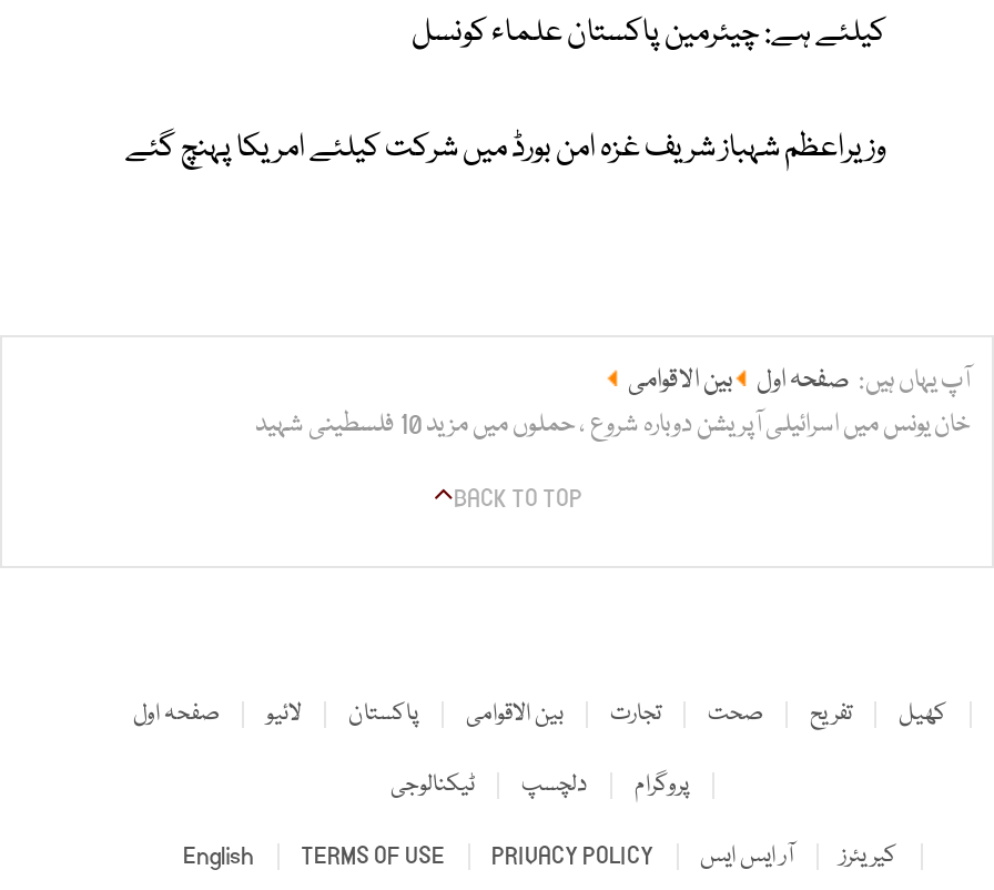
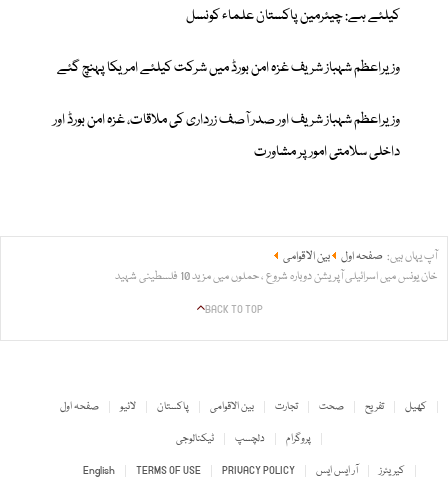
none -> [52,109,399,163] وزیراعظم شہباز شریف اور صدر آصف زرداری کی ملاقات، غزہ امن بورڈ اور | داخلی سلامتی امور پر مشاورت

